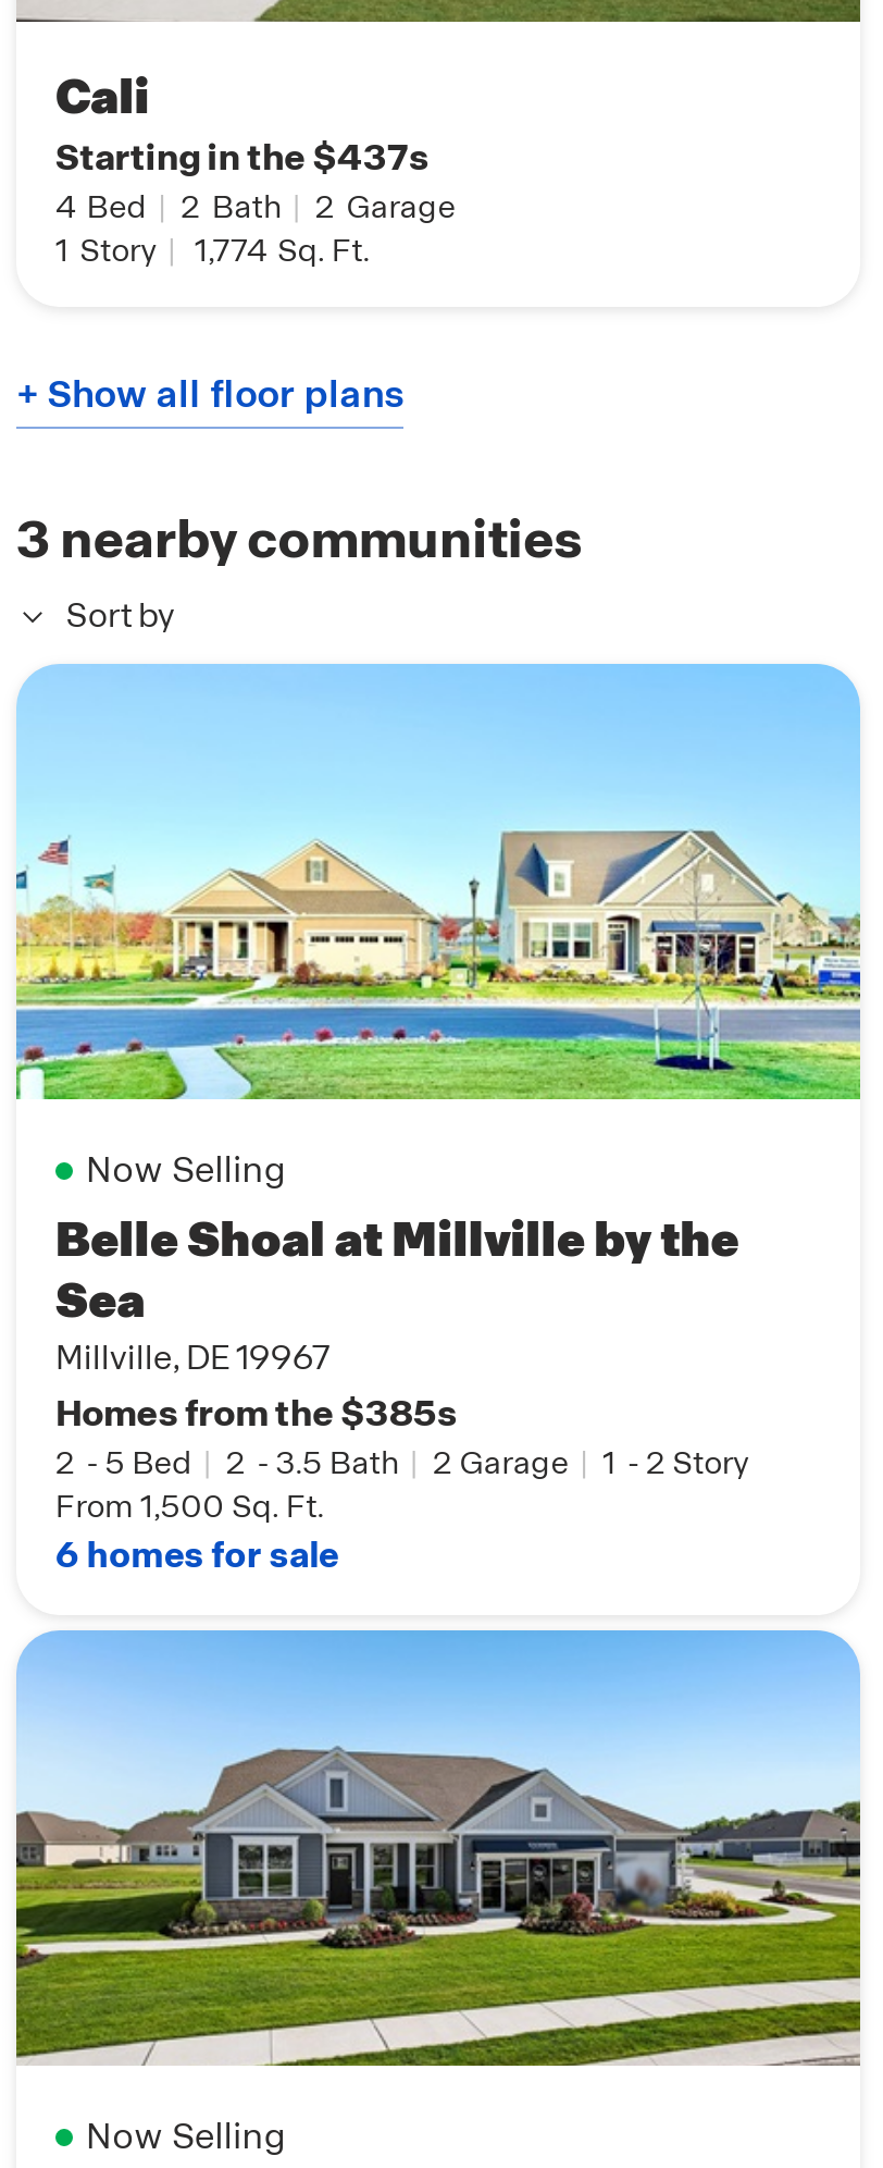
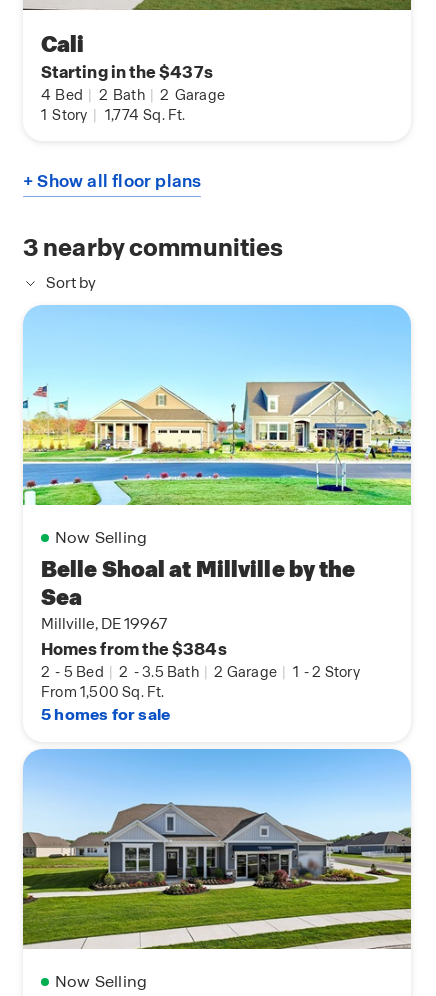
[55,1388,457,1436] Homes from the $385s -> [41,638,227,660] Homes from the $384s
[55,1532,339,1577] 6 homes for sale -> [41,704,170,725] 5 homes for sale

